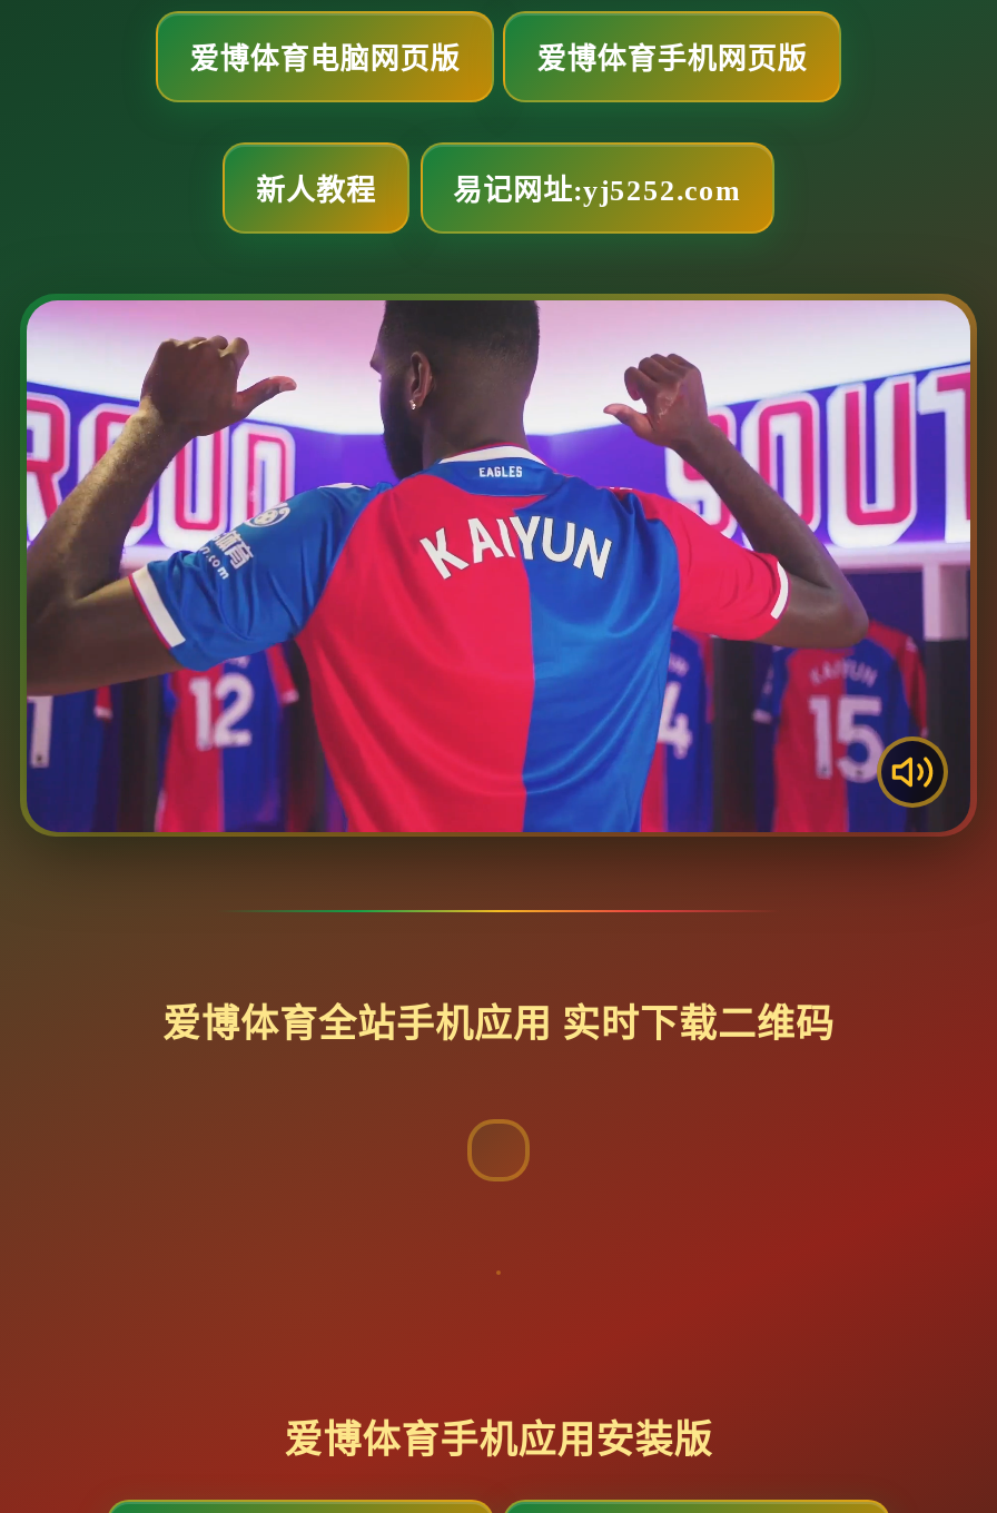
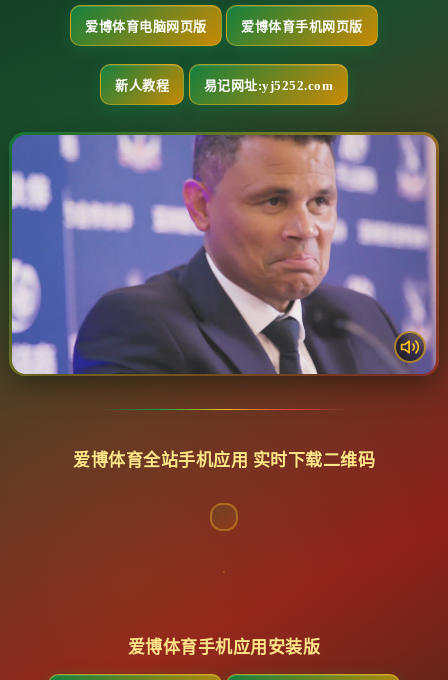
[24,298,973,834] [image] -> [11,134,437,375] [image]

